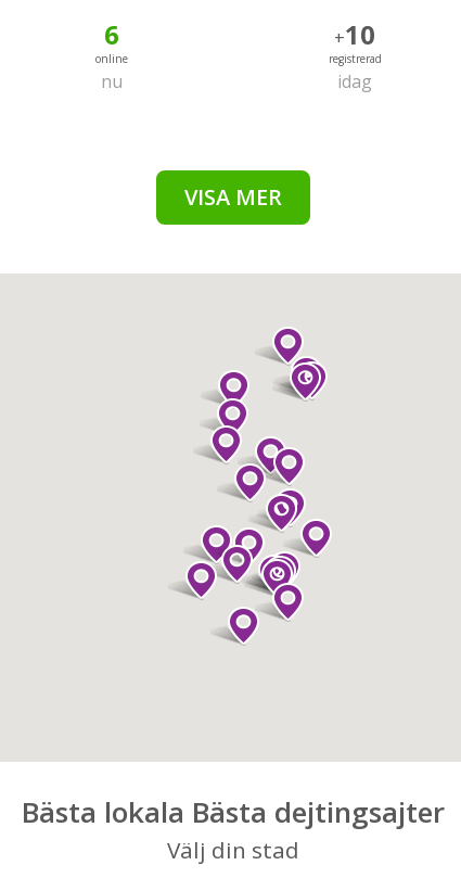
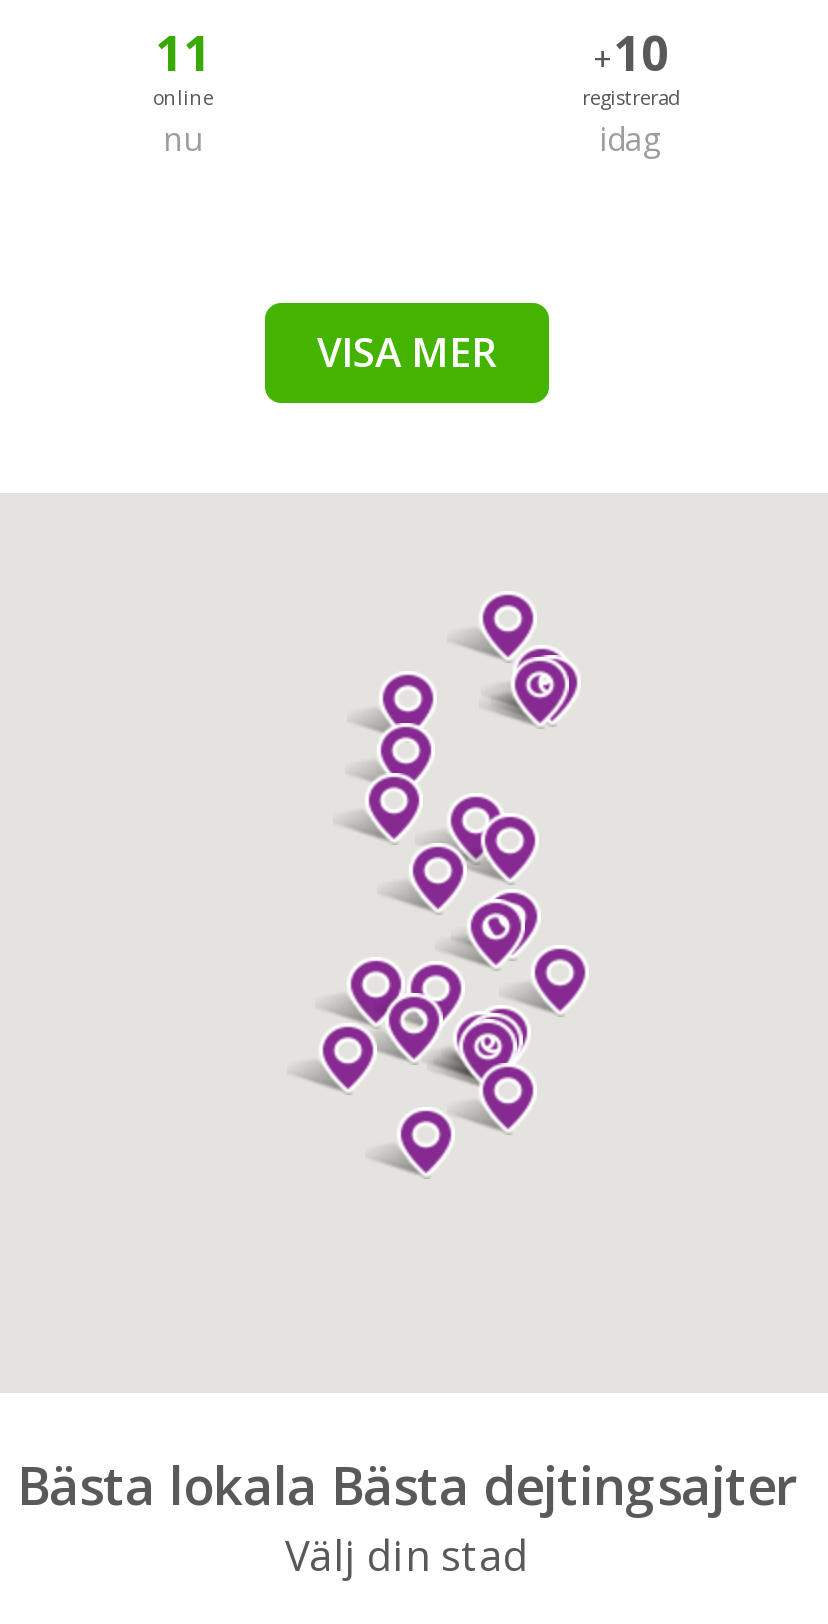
[104,16,119,52] 6 -> [155,18,211,84] 11

